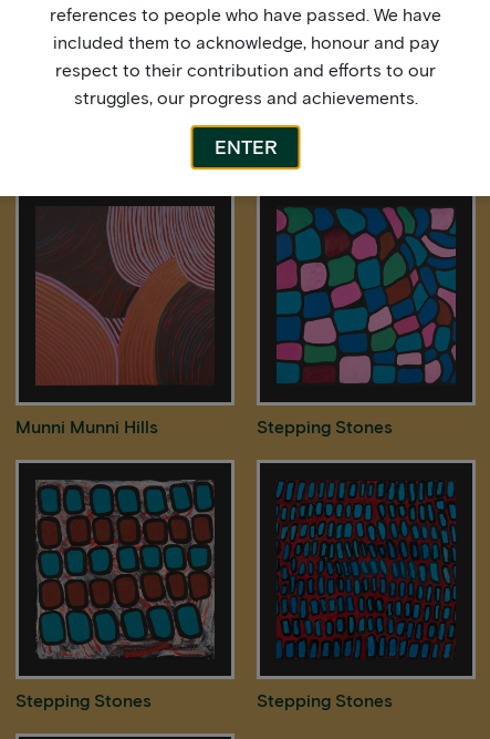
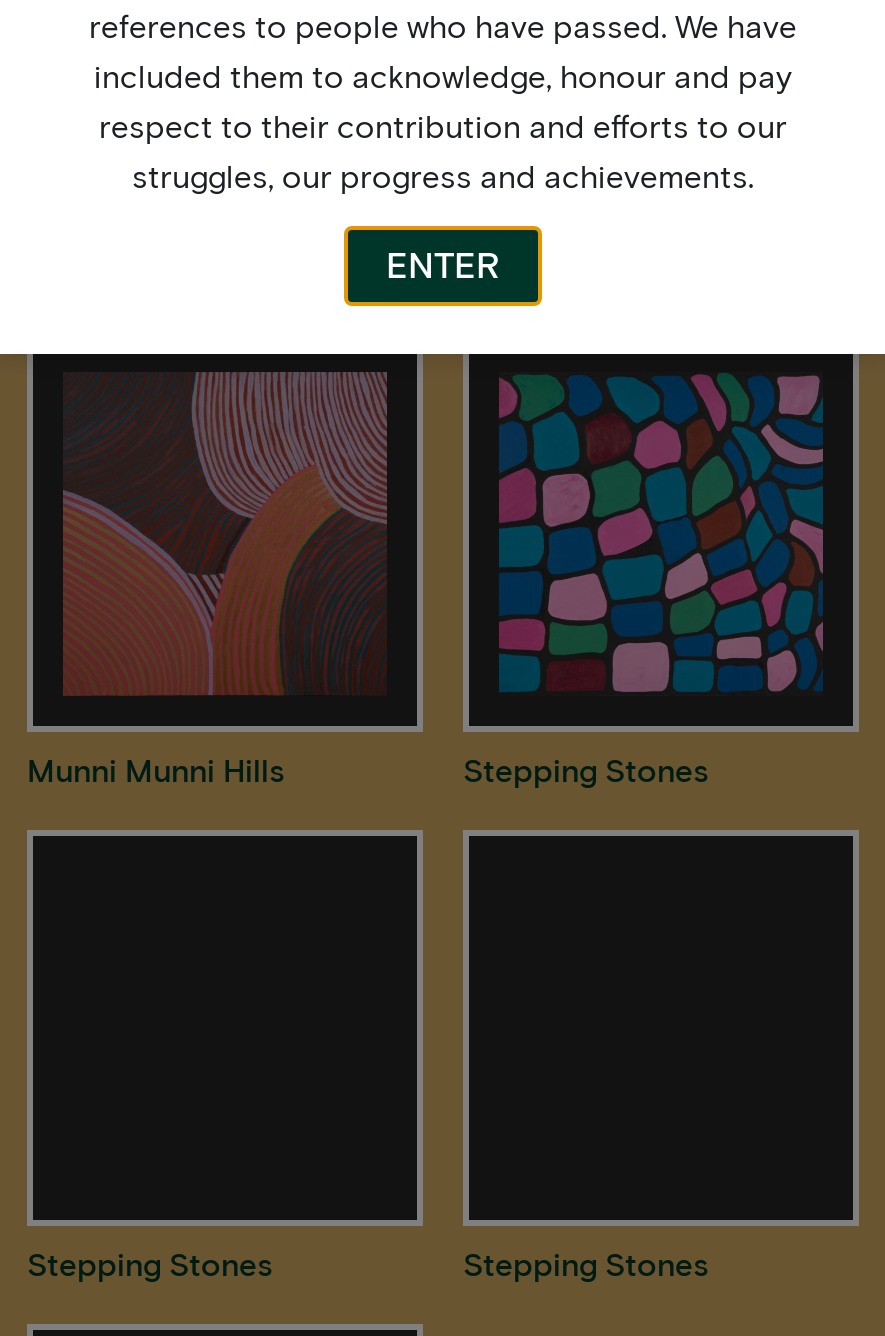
[35,480,215,659] [image] -> none
[277,481,456,658] [image] -> none

